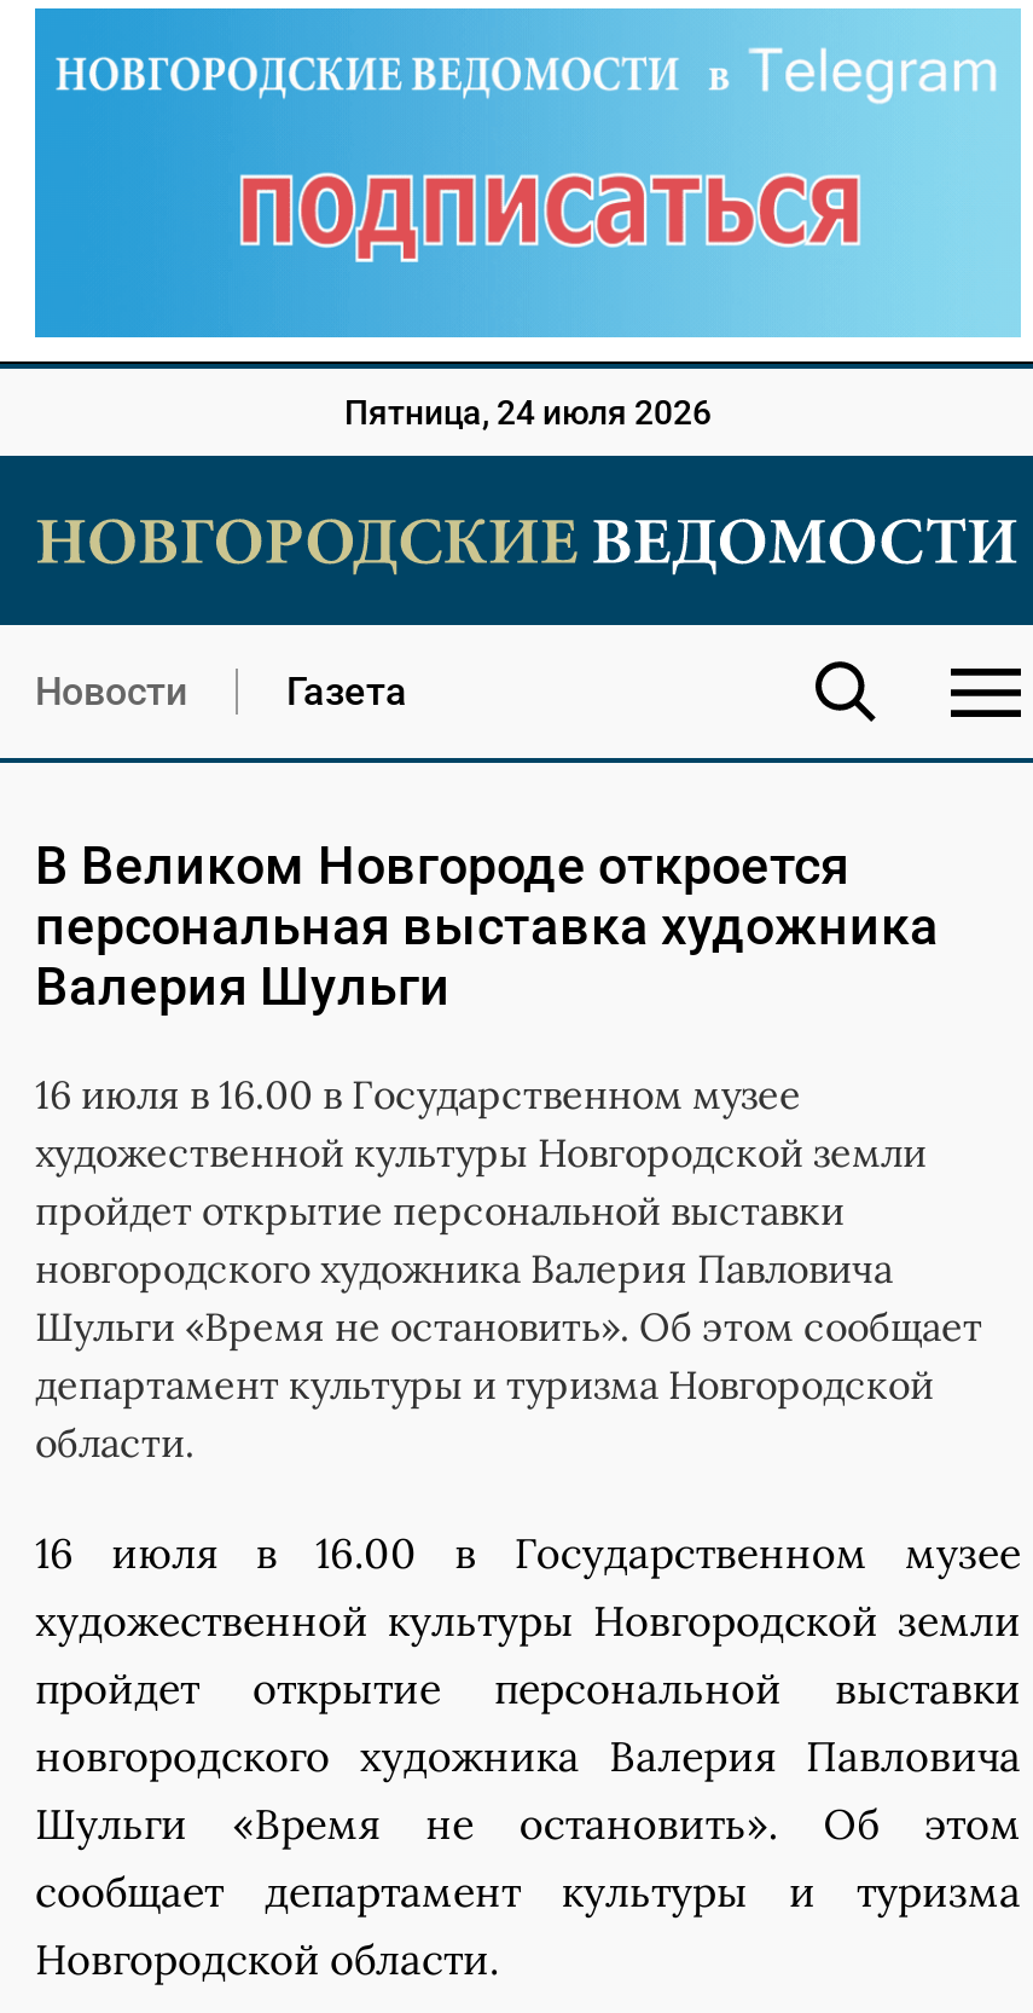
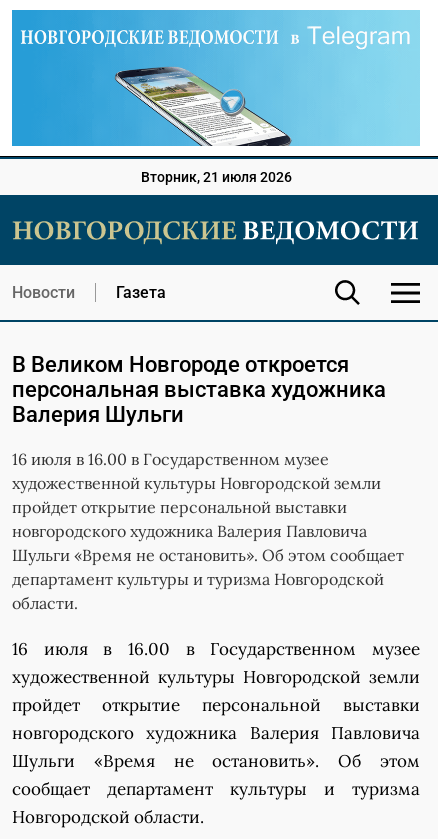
[238,146,861,432] [image] | Пятница, 24 июля 2026 -> [97,66,353,185] [image] | Вторник, 21 июля 2026

